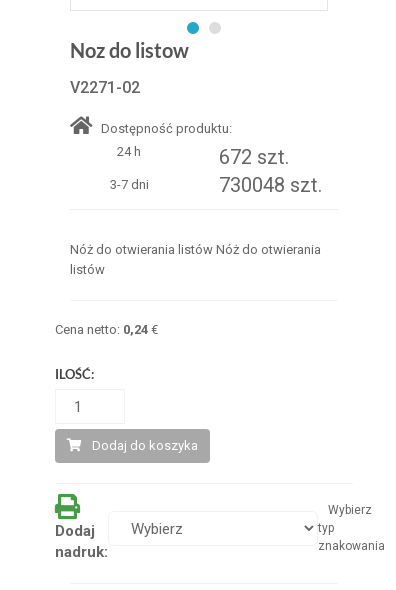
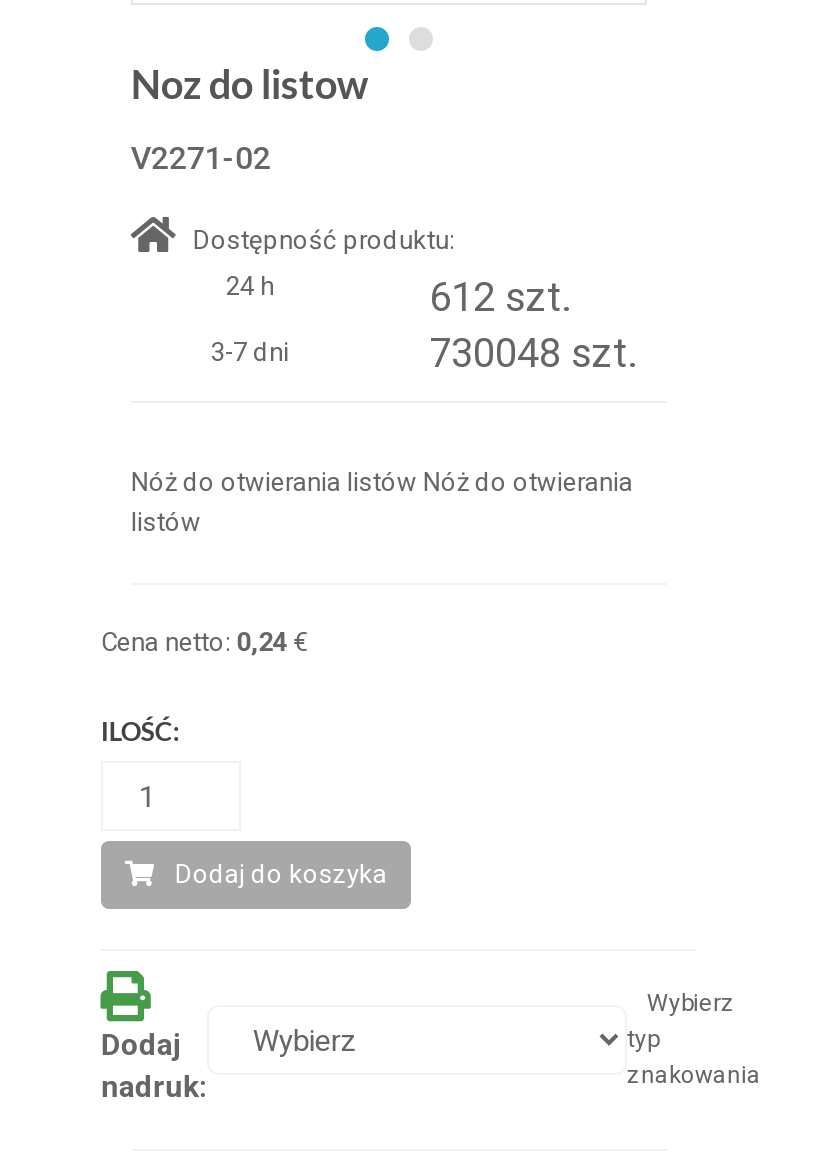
[219,145,289,169] 672 szt. -> [429,273,569,321] 612 szt.

